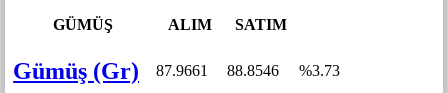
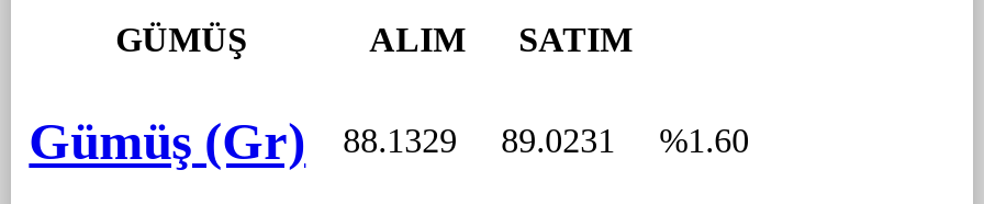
[156,62,208,79] 87.9661 -> [343,122,457,159] 88.1329
[227,62,279,79] 88.8546 -> [501,122,615,159] 89.0231
[299,62,340,79] %3.73 -> [659,122,749,159] %1.60

